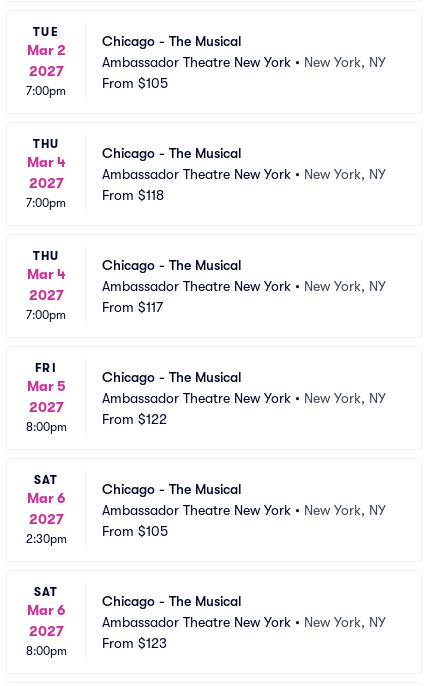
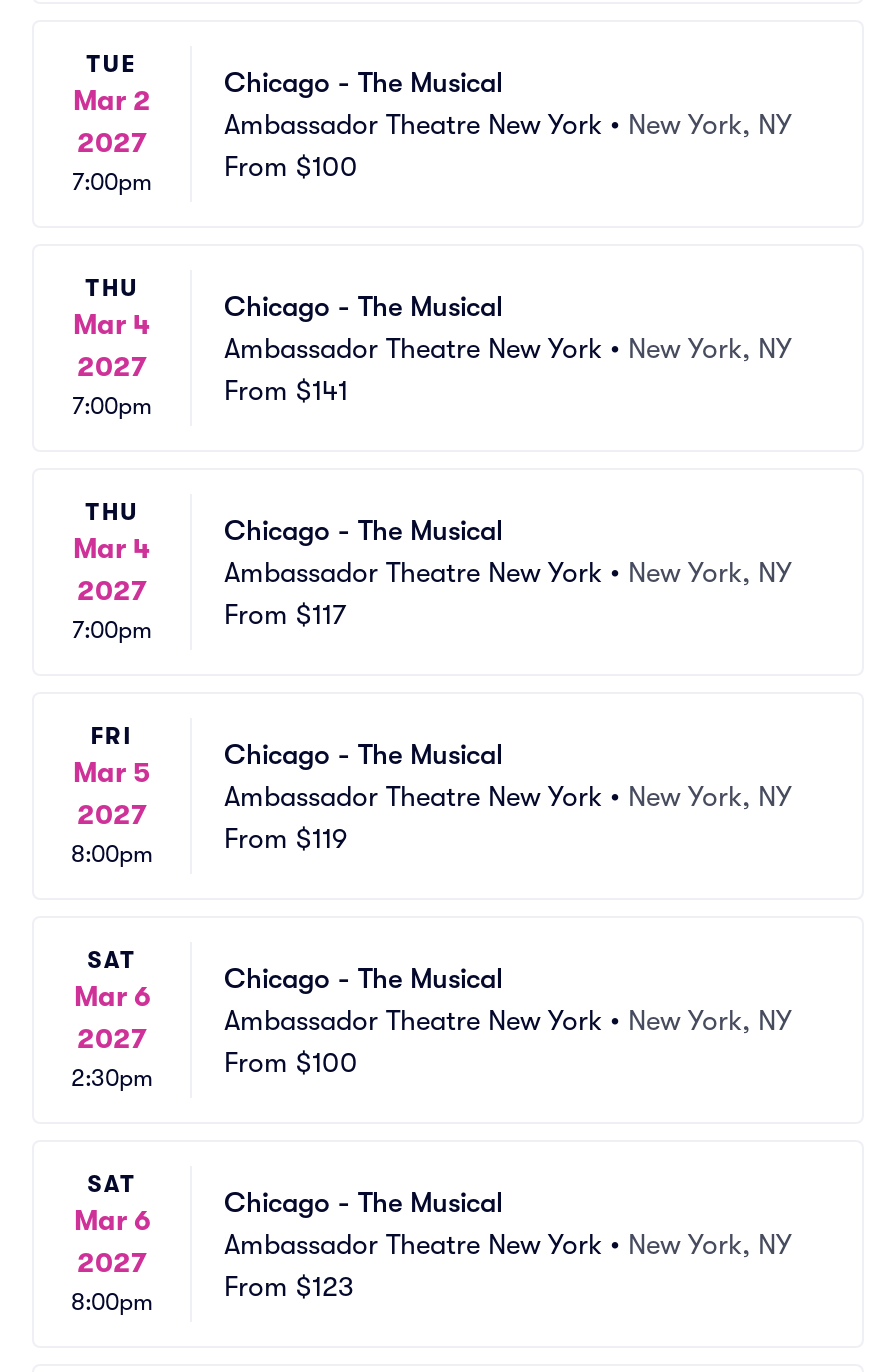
[102,74,168,90] From $105 -> [224,149,358,181] From $100
[102,186,164,202] From $118 -> [224,373,348,405] From $141
[102,410,167,426] From $122 -> [224,821,348,853] From $119
[102,522,168,538] From $105 -> [224,1045,358,1077] From $100

